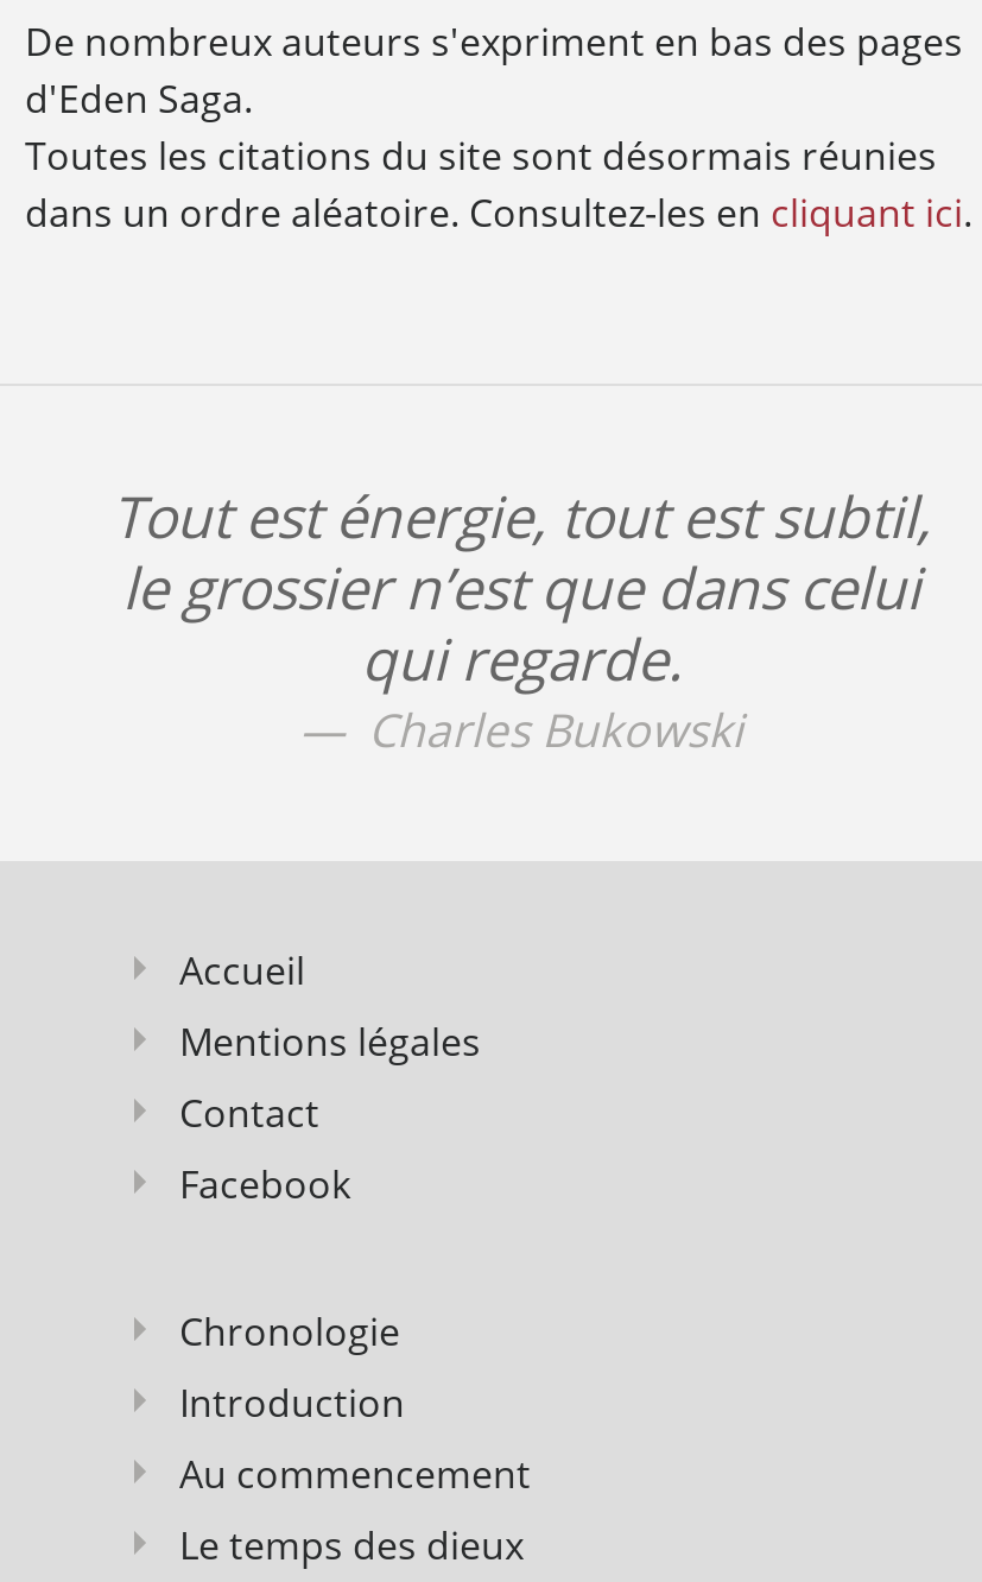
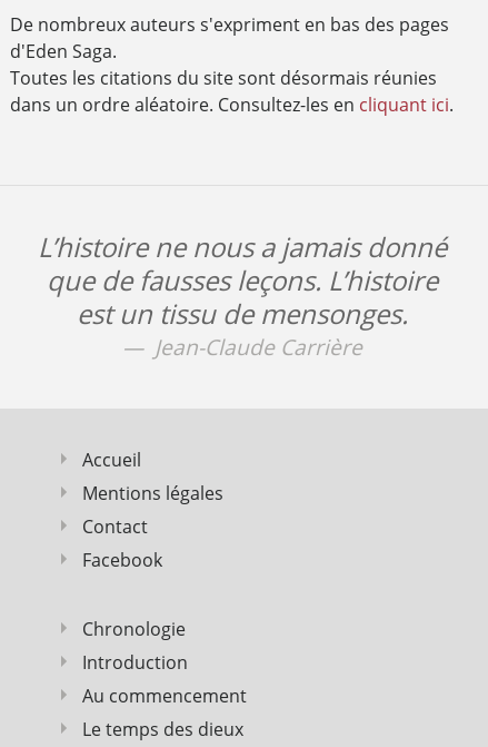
[112,476,931,761] Tout est énergie, tout est subtil, | le grossier n’est que dans celui | qui regarde. | Charles Bukowski -> [38,228,447,361] L’histoire ne nous a jamais donné | que de fausses leçons. L’histoire | est un tissu de mensonges. | Jean-Claude Carrière

